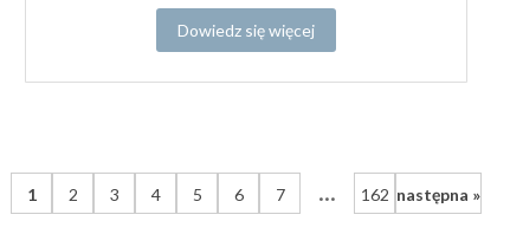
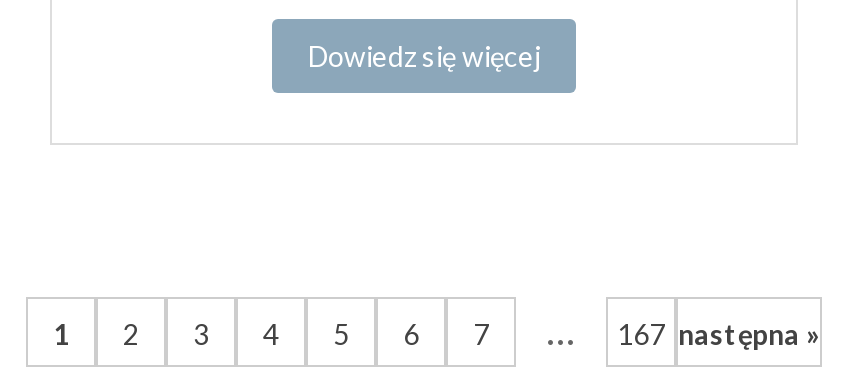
[360,185,480,205] 162 następna » -> [617,318,820,352] 167 następna »

